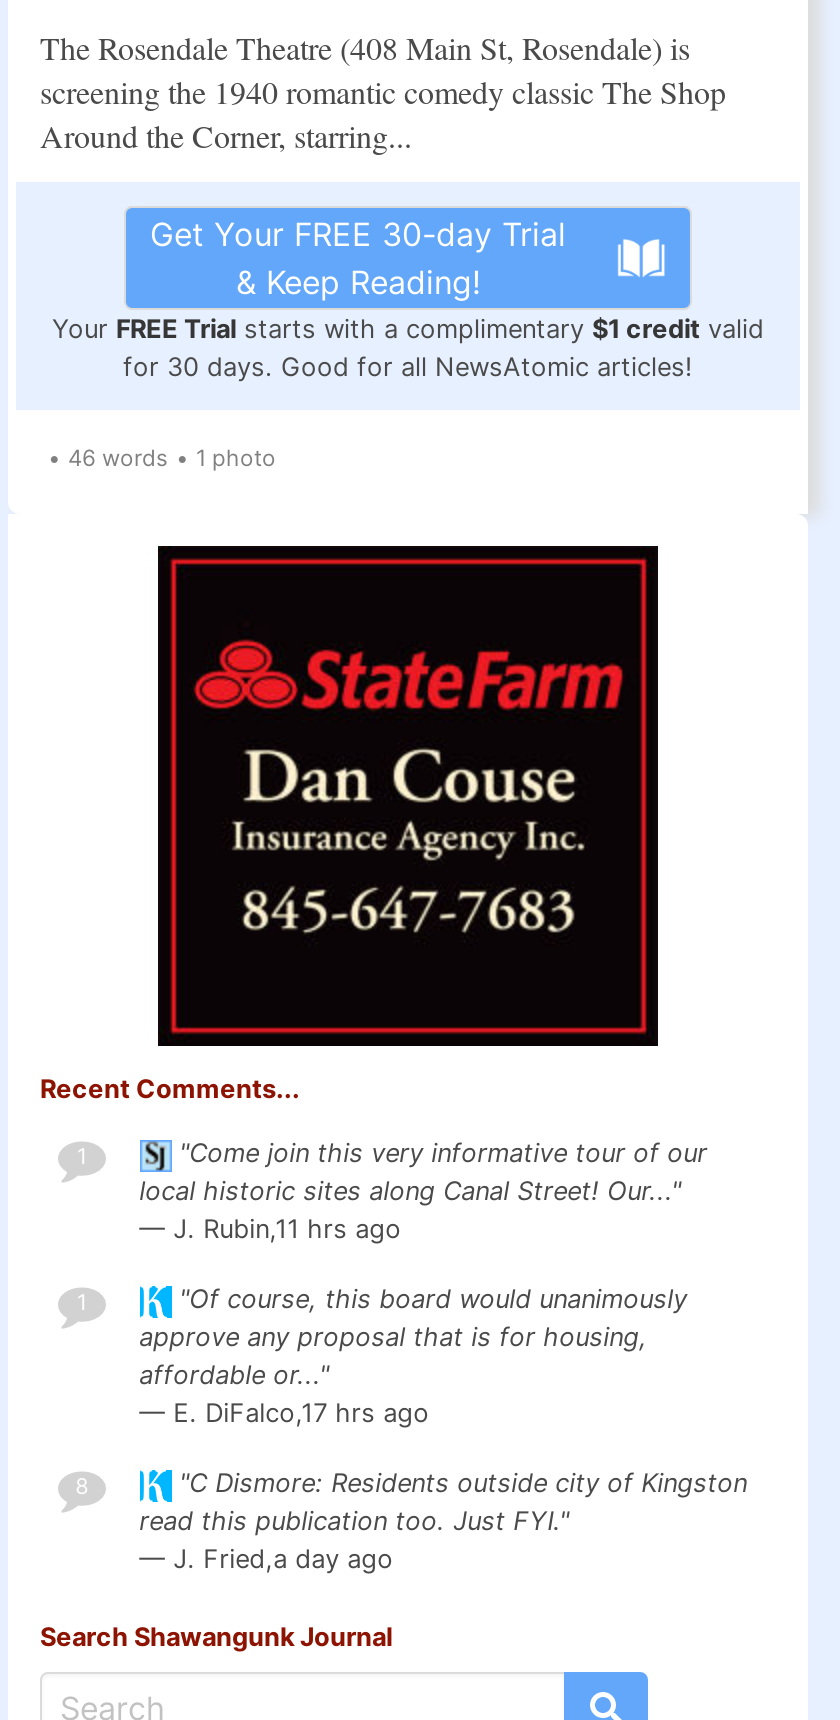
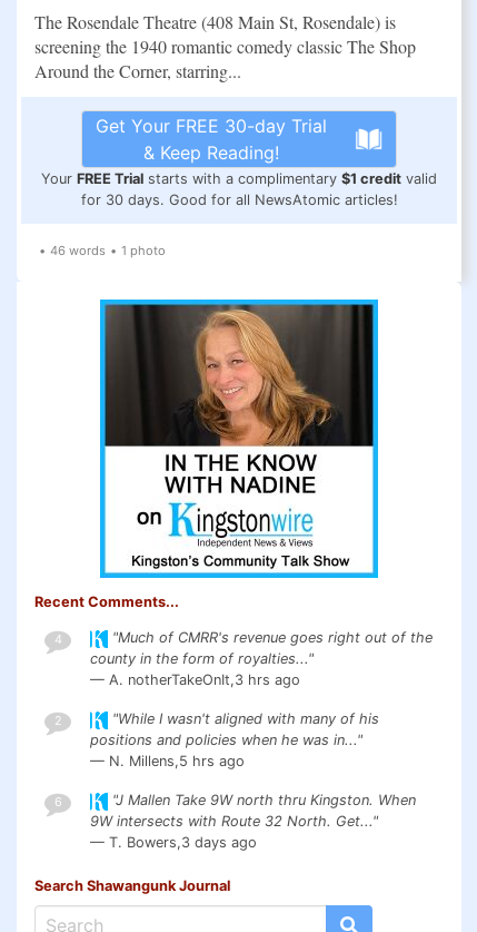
[156,544,660,1048] [image] -> [99,298,379,579] [image]
[76,1139,707,1245] 1 | "Come join this very informative tour of our | local historic sites along Canal Street! Our..." | — J. Rubin,11 hrs ago -> [54,630,432,689] 4 | "Much of CMRR's revenue goes right out of the | county in the form of royalties..." | — A. notherTakeOnIt,3 hrs ago
[76,1285,687,1429] 1 | "Of course, this board would unanimously | approve any proposal that is for housing, | affordable or..." | — E. DiFalco,17 hrs ago -> [54,711,379,770] 2 | "While I wasn't aligned with many of his | positions and policies when he was in..." | — N. Millens,5 hrs ago
[75,1469,747,1575] 8 | "C Dismore: Residents outside city of Kingston | read this publication too. Just FYI." | — J. Fried,a day ago -> [54,792,415,851] 6 | "J Mallen Take 9W north thru Kingston. When | 9W intersects with Route 32 North. Get..." | — T. Bowers,3 days ago

